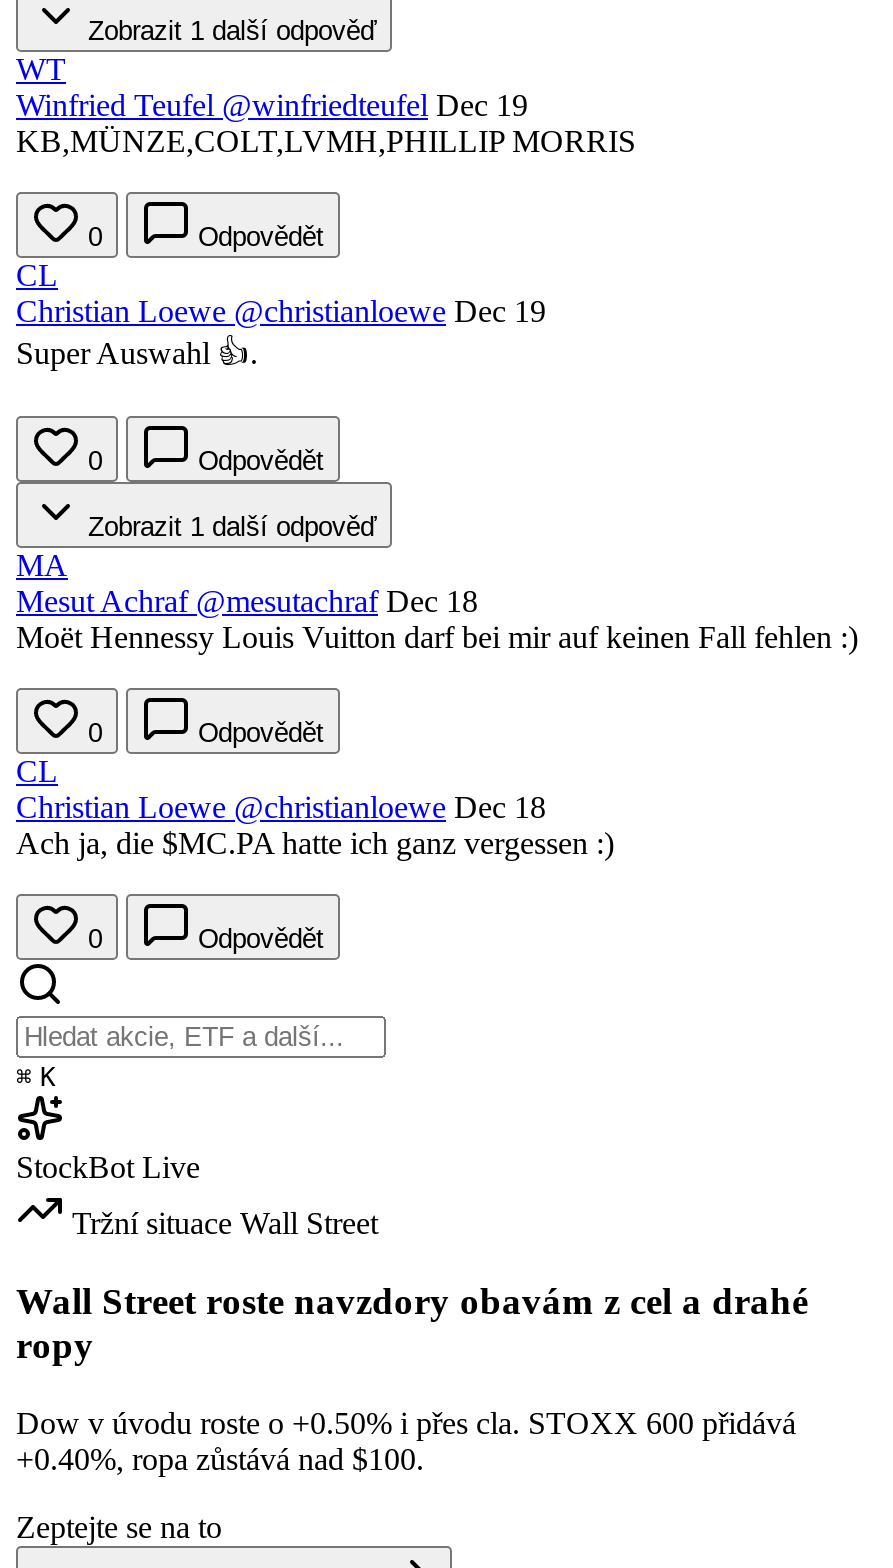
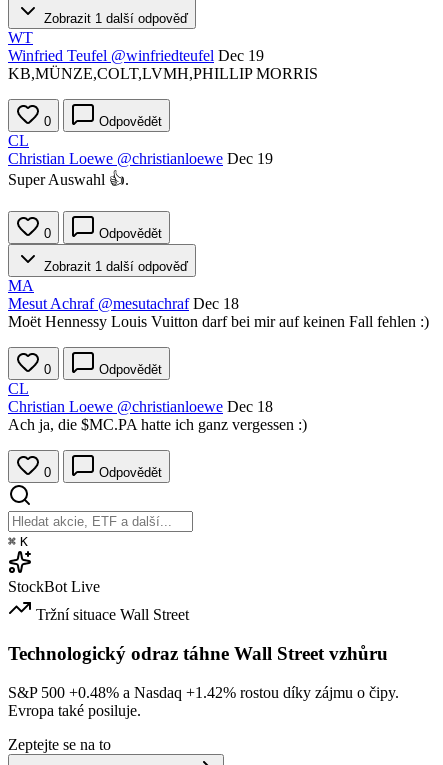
[16,1280,808,1366] Wall Street roste navzdory obavám z cel a drahé | ropy -> [8,643,388,664] Technologický odraz táhne Wall Street vzhůru
[16,1405,796,1475] Dow v úvodu roste o +0.50% i přes cla. STOXX 600 přidává | +0.40%, ropa zůstává nad $100. -> [8,683,399,718] S&P 500 +0.48% a Nasdaq +1.42% rostou díky zájmu o čipy. | Evropa také posiluje.

